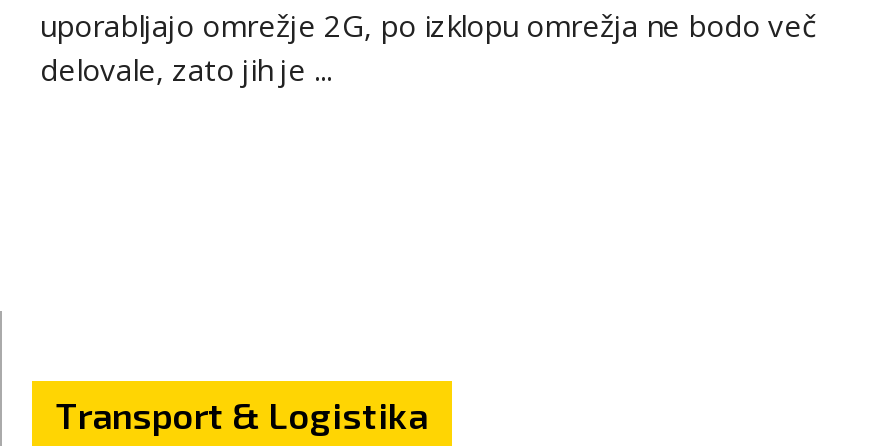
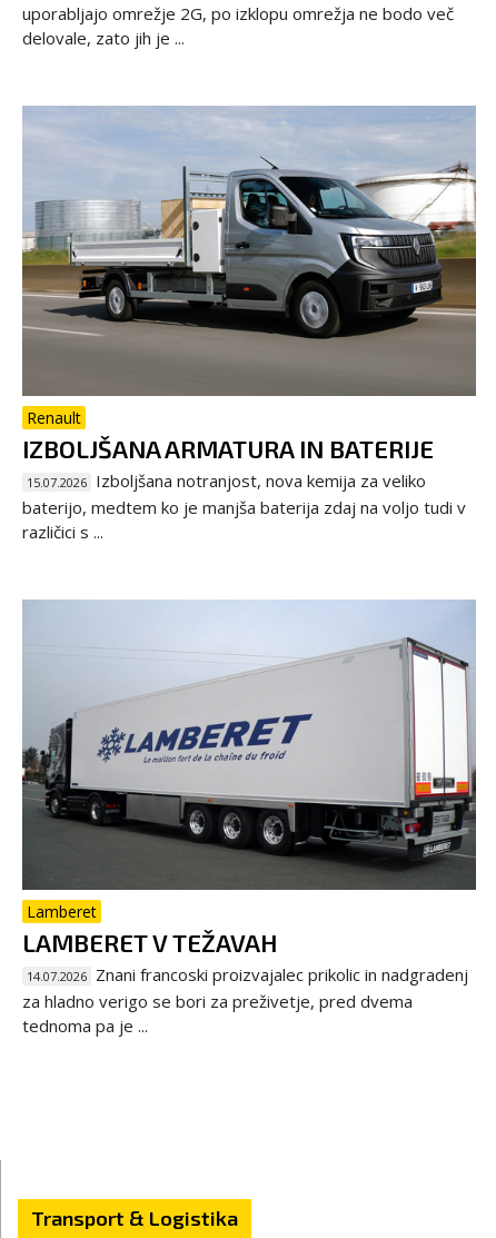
none -> [21,106,477,543] [image] | Renault | IZBOLJŠANA ARMATURA IN BATERIJE | 15.07.2026 Izboljšana notranjost, nova kemija za veliko | baterijo, medtem ko je manjša baterija zdaj na voljo tudi v | različici s ...
none -> [21,600,477,1036] [image] | Lamberet | LAMBERET V TEŽAVAH | 14.07.2026 Znani francoski proizvajalec prikolic in nadgradenj | za hladno verigo se bori za preživetje, pred dvema | tednoma pa je ...

